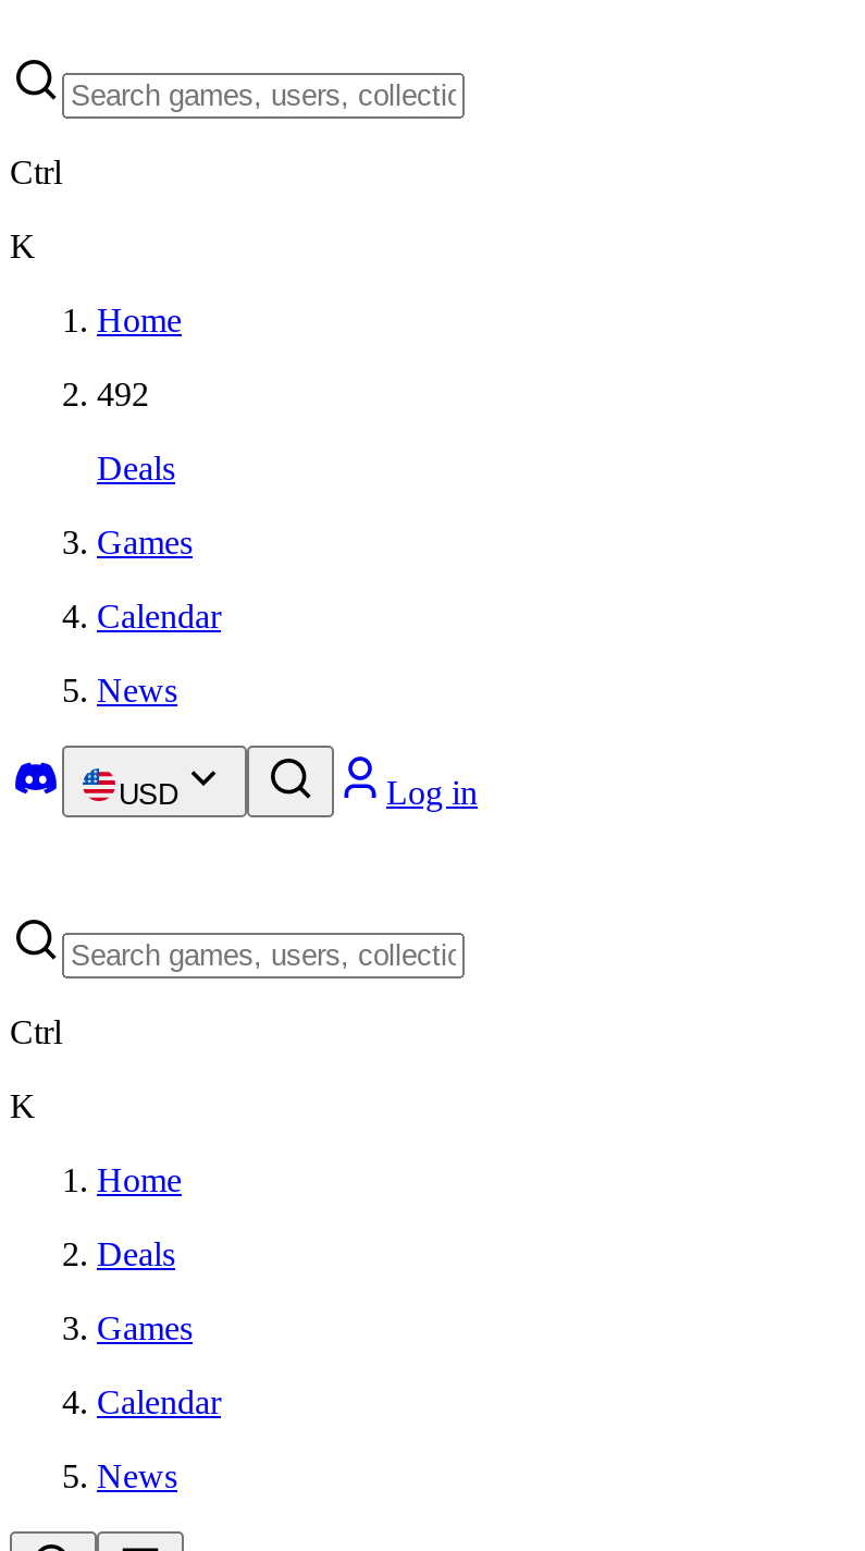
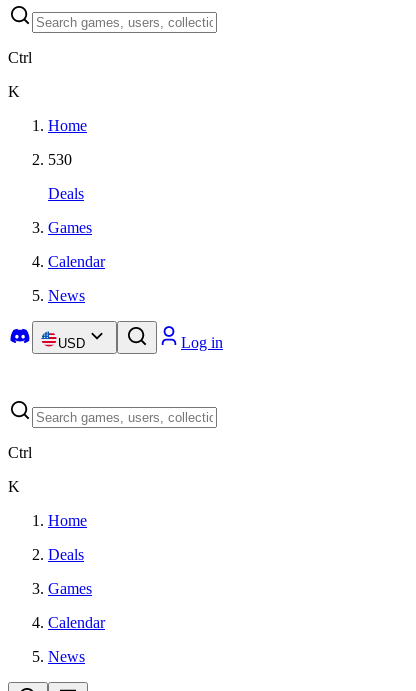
[97,376,149,413] 492 -> [48,151,72,168] 530

